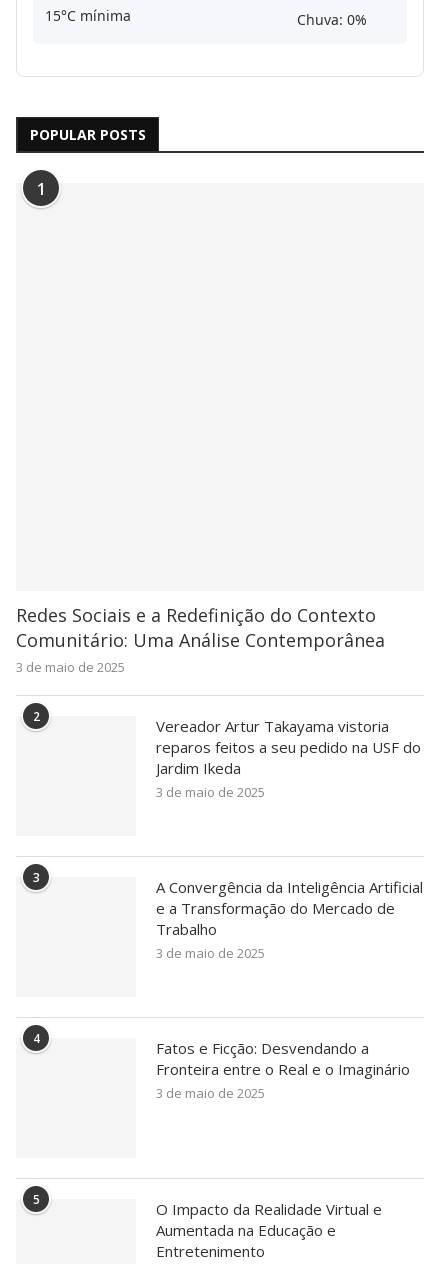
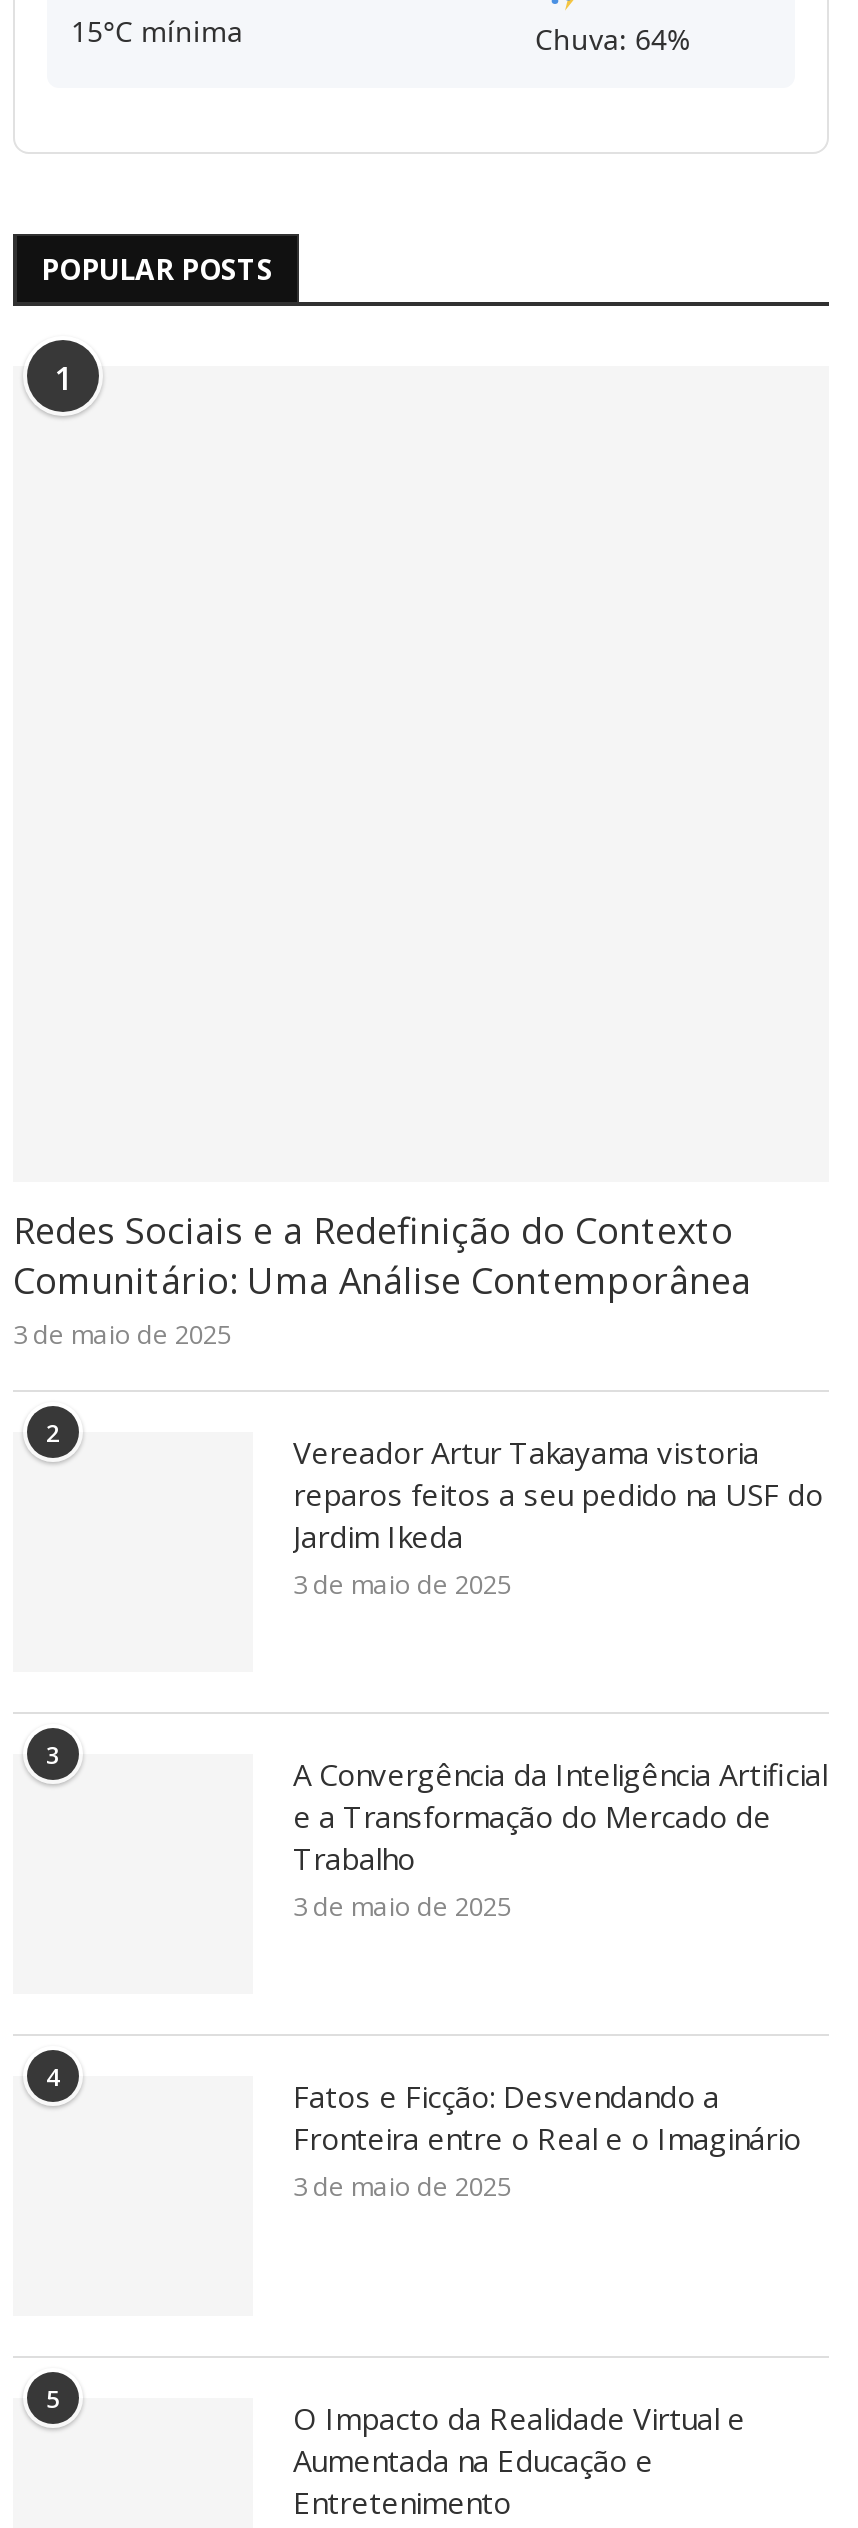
[297,10,367,29] Chuva: 0% -> [535,20,691,58] Chuva: 64%

